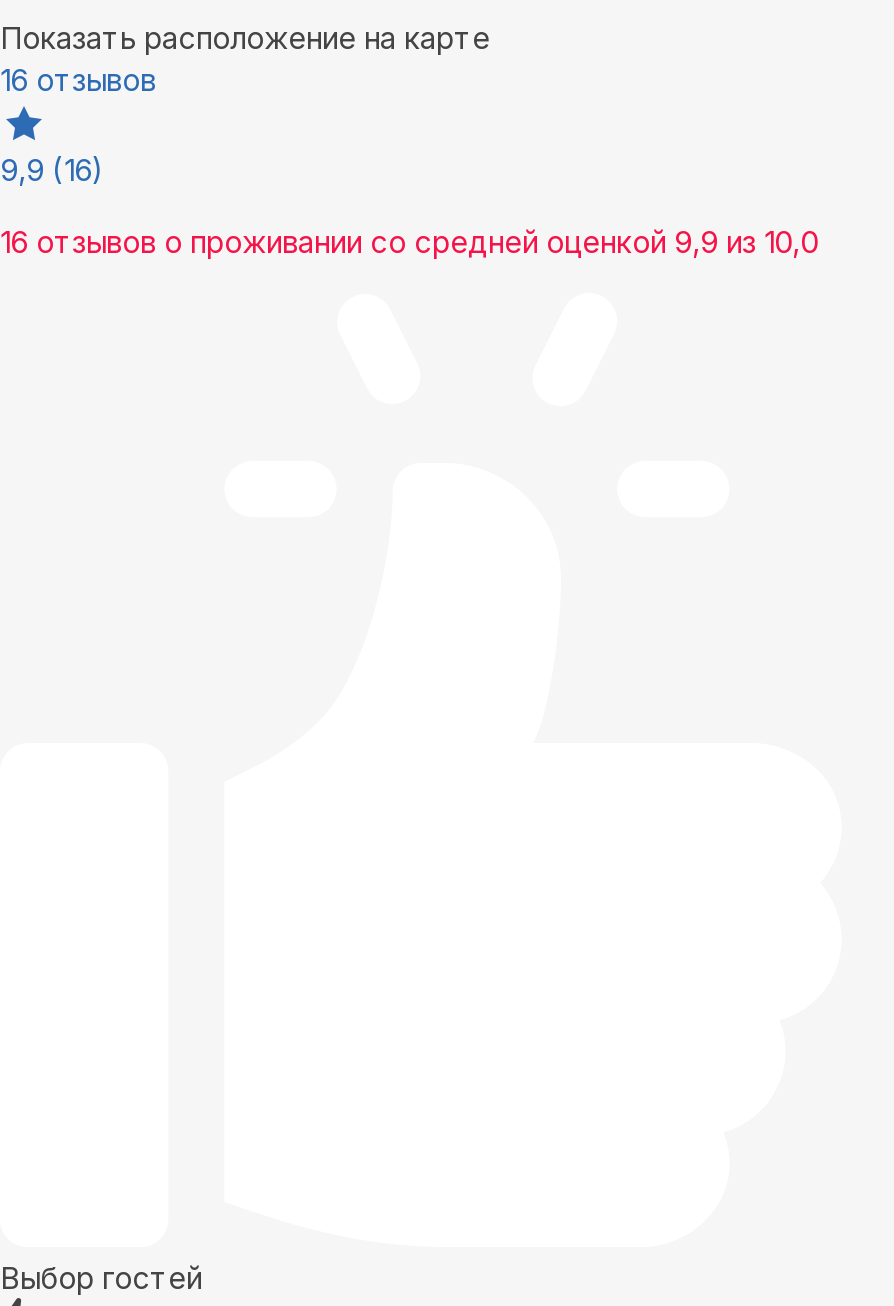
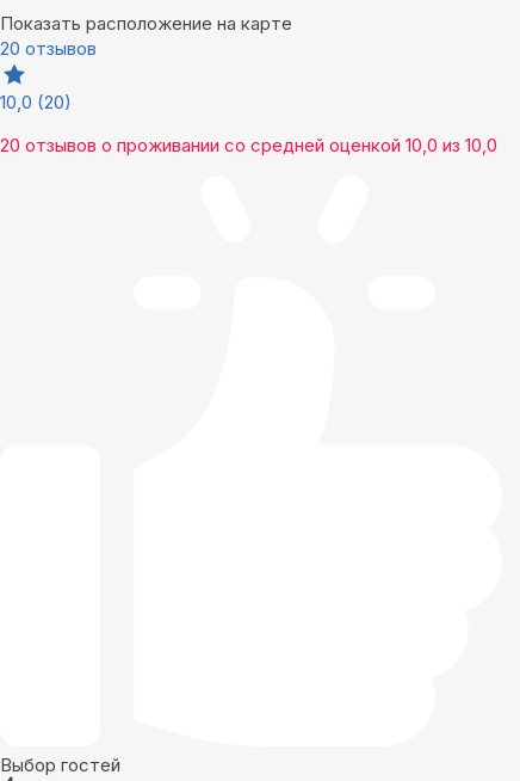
[0,60,156,98] 16 отзывов -> [0,37,97,60] 20 отзывов
[0,150,104,188] 9,9 (16) -> [0,91,72,113] 10,0 (20)
[0,222,818,260] 16 отзывов о проживании со средней оценкой 9,9 из 10,0 -> [0,134,497,156] 20 отзывов о проживании со средней оценкой 10,0 из 10,0

